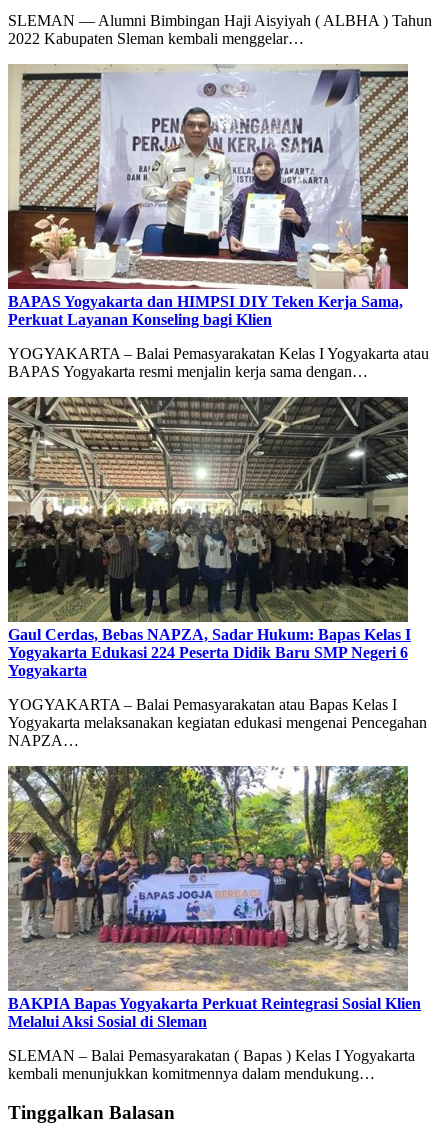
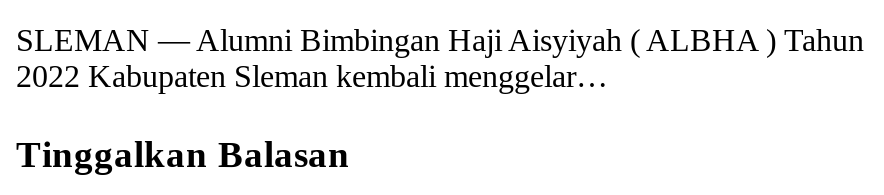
[7,63,429,380] [image] | BAPAS Yogyakarta dan HIMPSI DIY Teken Kerja Sama, | Perkuat Layanan Konseling bagi Klien | YOGYAKARTA – Balai Pemasyarakatan Kelas I Yogyakarta atau | BAPAS Yogyakarta resmi menjalin kerja sama dengan… -> none
[7,396,427,749] [image] | Gaul Cerdas, Bebas NAPZA, Sadar Hukum: Bapas Kelas I | Yogyakarta Edukasi 224 Peserta Didik Baru SMP Negeri 6 | Yogyakarta | YOGYAKARTA – Balai Pemasyarakatan atau Bapas Kelas I | Yogyakarta melaksanakan kegiatan edukasi mengenai Pencegahan | NAPZA… -> none
[7,765,421,1082] [image] | BAKPIA Bapas Yogyakarta Perkuat Reintegrasi Sosial Klien | Melalui Aksi Sosial di Sleman | SLEMAN – Balai Pemasyarakatan ( Bapas ) Kelas I Yogyakarta | kembali menunjukkan komitmennya dalam mendukung… -> none

